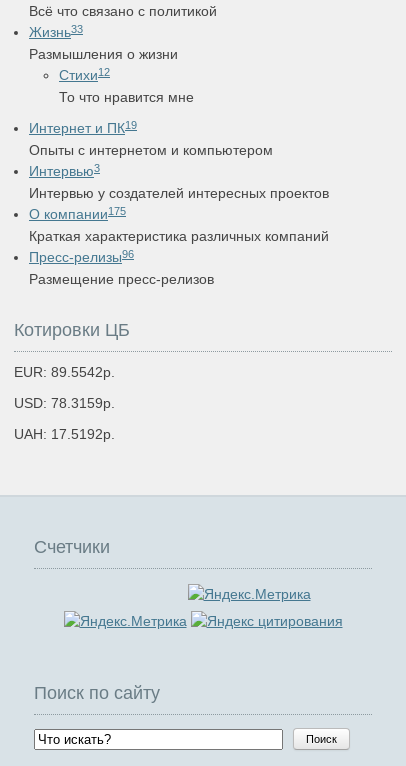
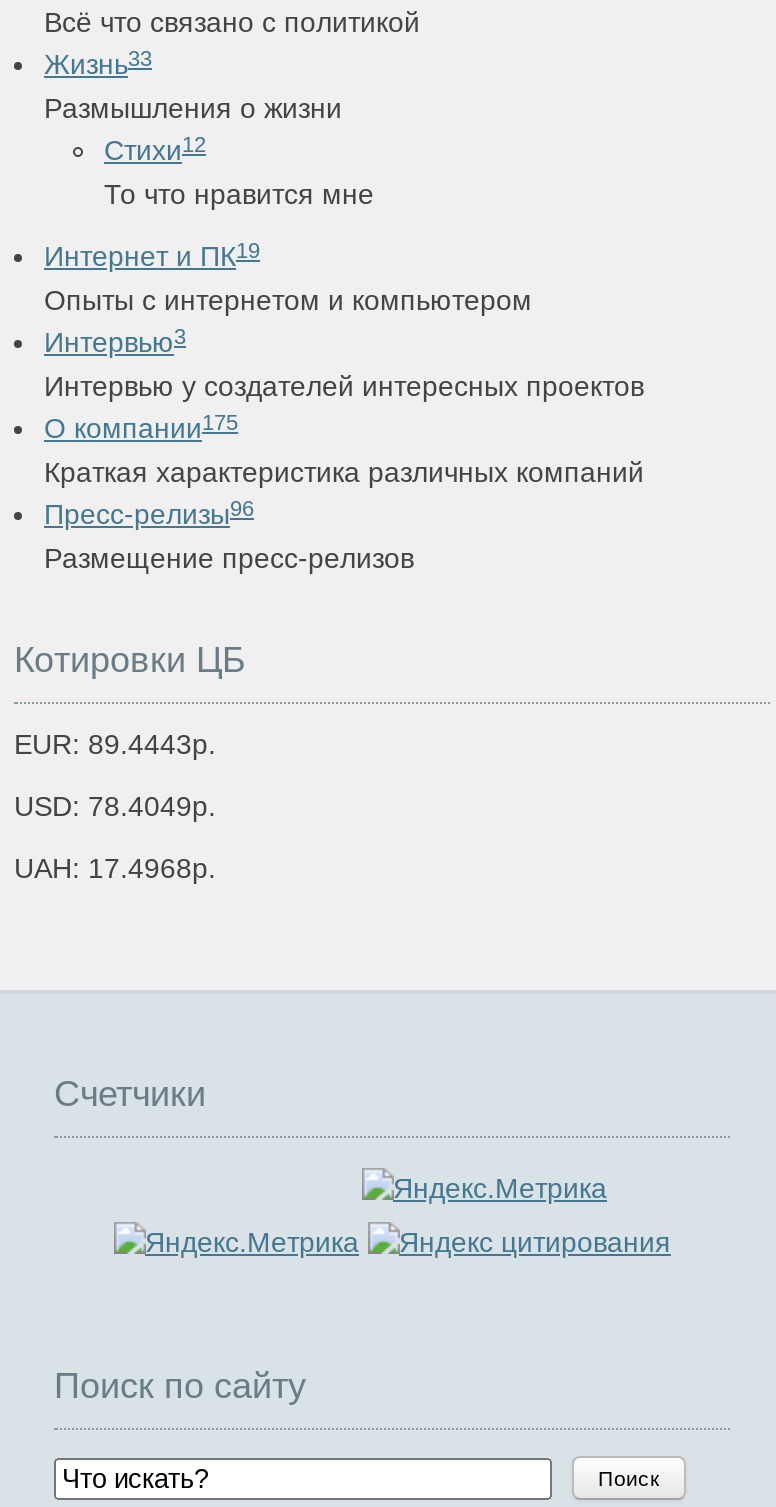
[14,364,115,380] EUR: 89.5542р. -> [14,728,216,760] EUR: 89.4443р.
[14,395,115,411] USD: 78.3159р. -> [14,790,216,822] USD: 78.4049р.
[14,426,115,442] UAH: 17.5192р. -> [14,852,216,884] UAH: 17.4968р.

